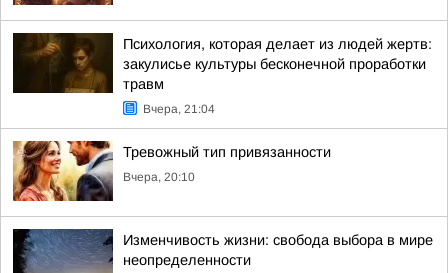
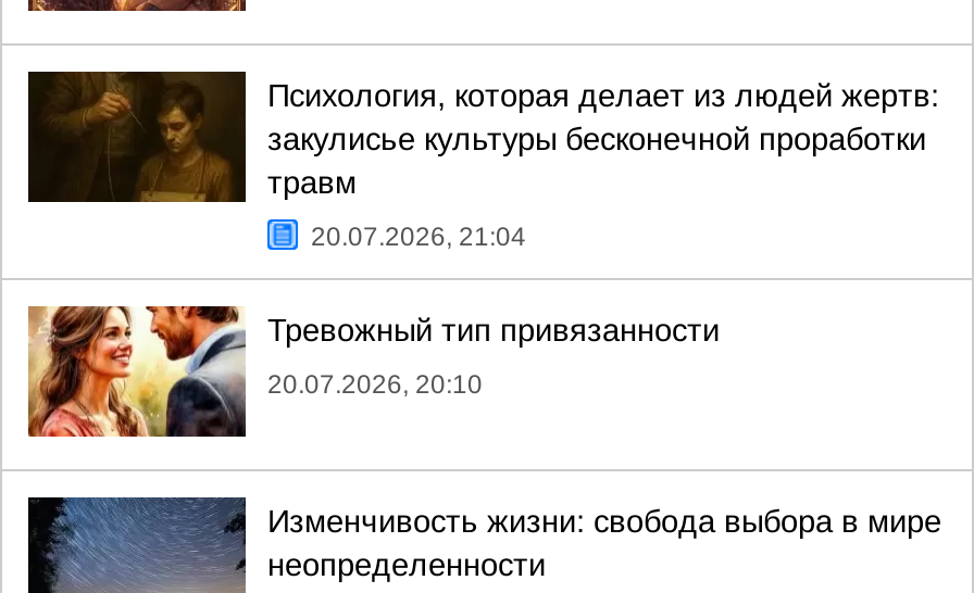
[143,102,215,116] Вчера, 21:04 -> [311,222,526,252] 20.07.2026, 21:04
[123,170,195,184] Вчера, 20:10 -> [267,369,483,400] 20.07.2026, 20:10

